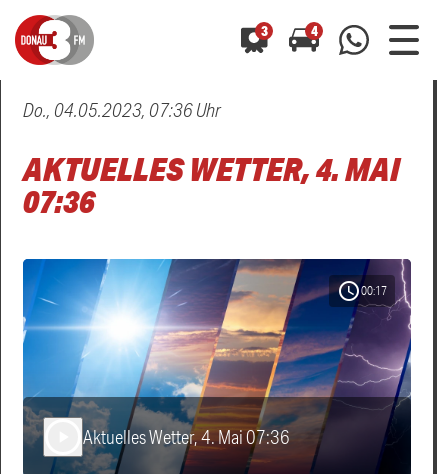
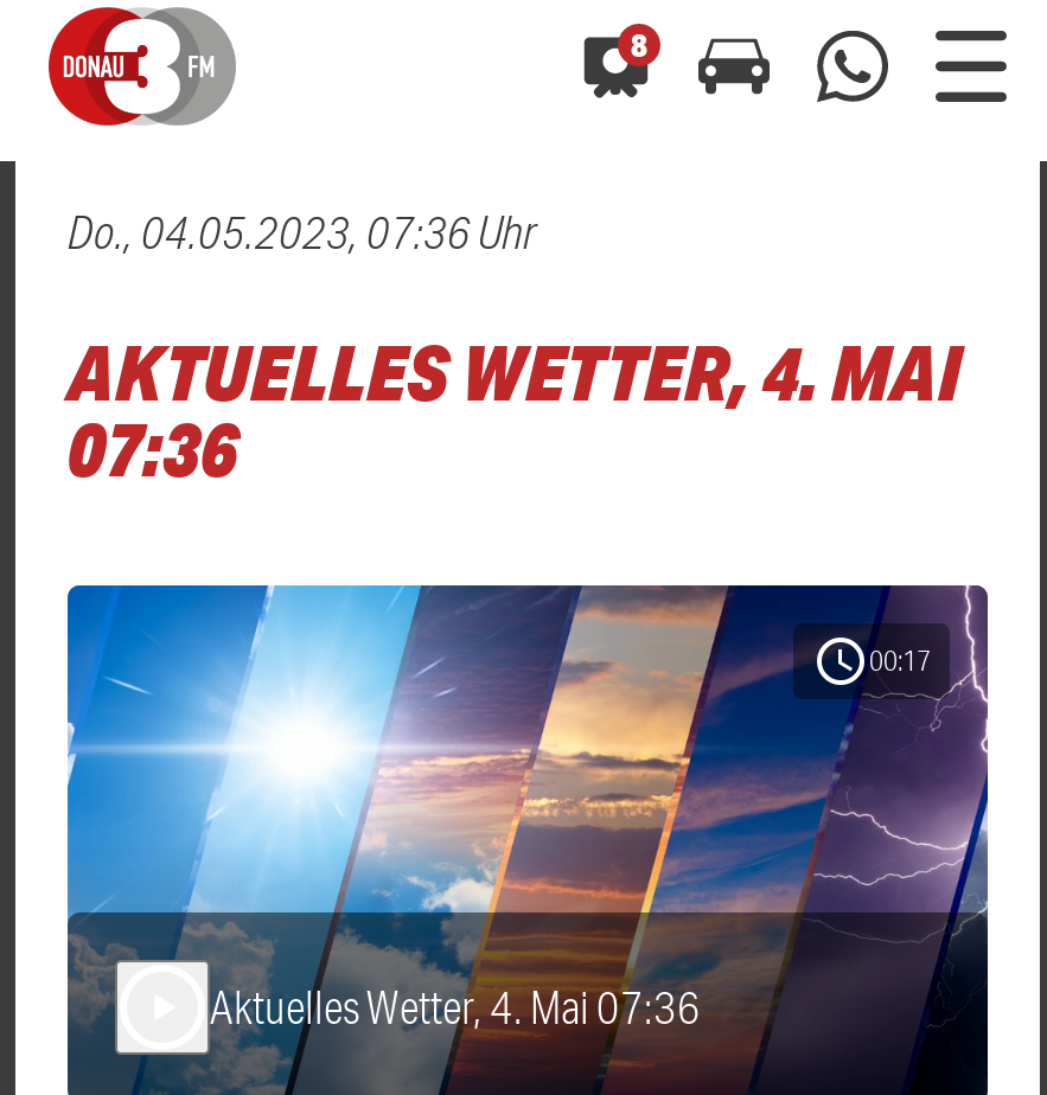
[260,22,317,40] 3 | 4 -> [631,24,647,66] 8

